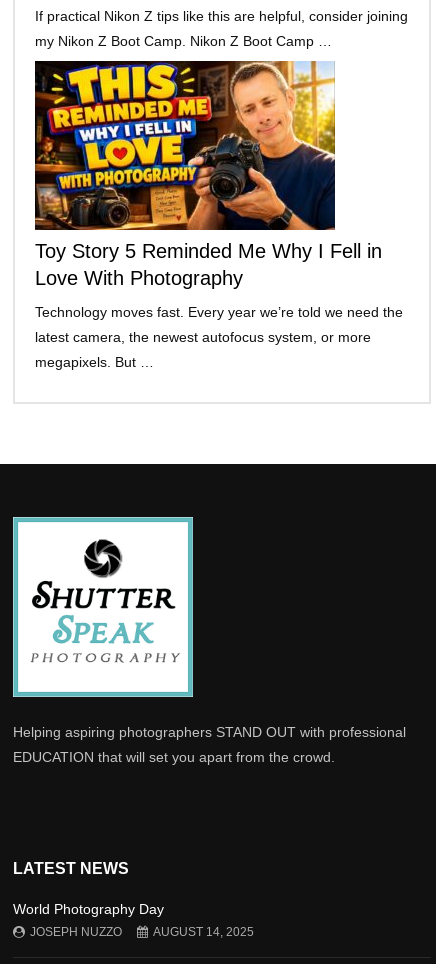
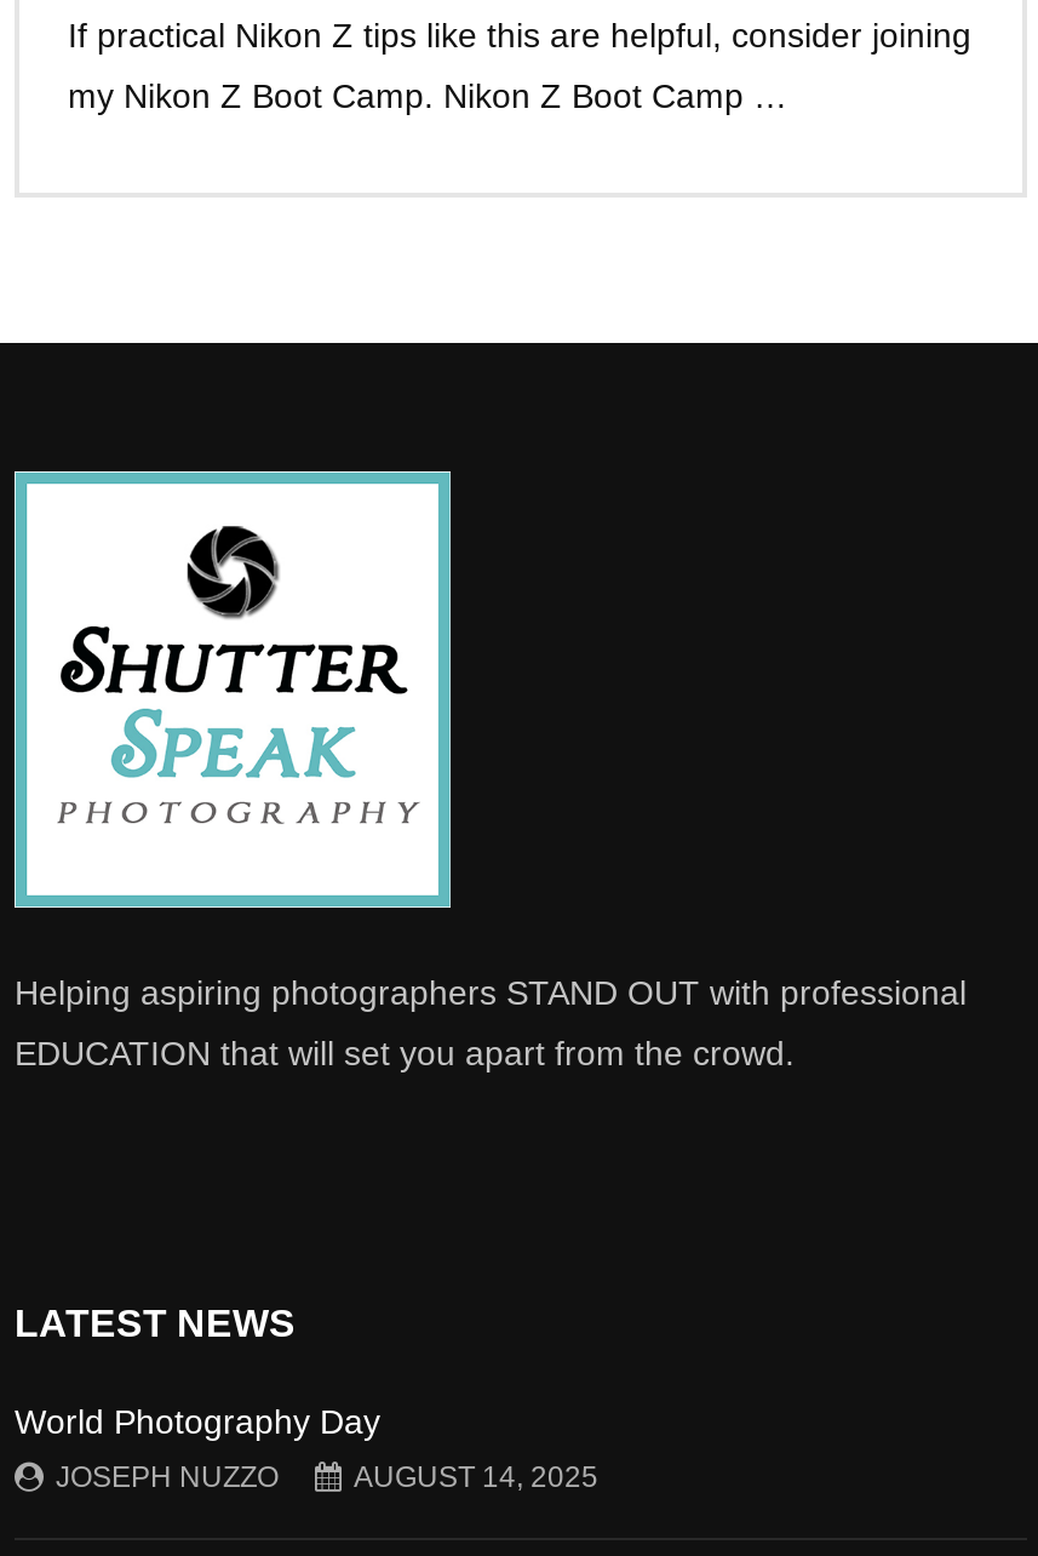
[34,60,403,370] [image] | Toy Story 5 Reminded Me Why I Fell in | Love With Photography | Technology moves fast. Every year we’re told we need the | latest camera, the newest autofocus system, or more | megapixels. But … -> none

